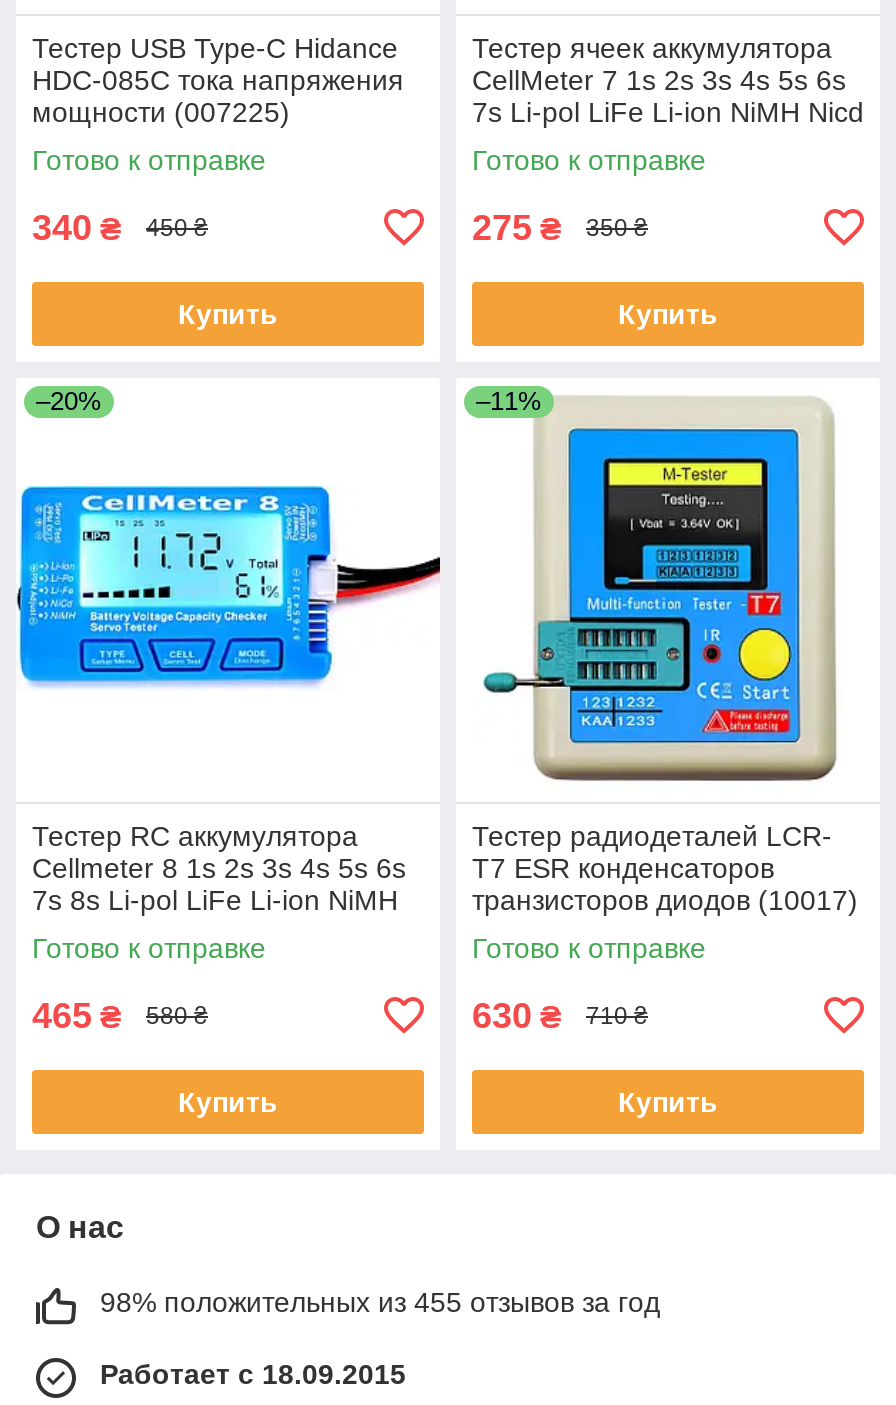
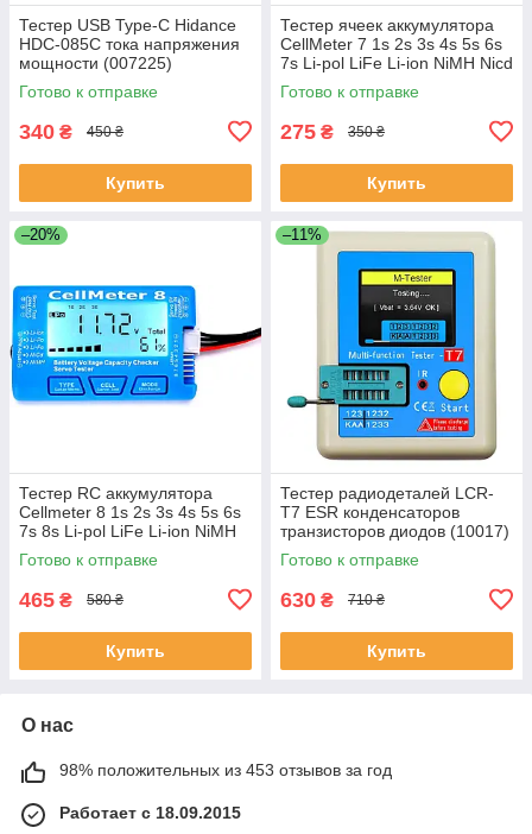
[100,1286,660,1318] 98% положительных из 455 отзывов за год -> [59,760,392,779] 98% положительных из 453 отзывов за год

